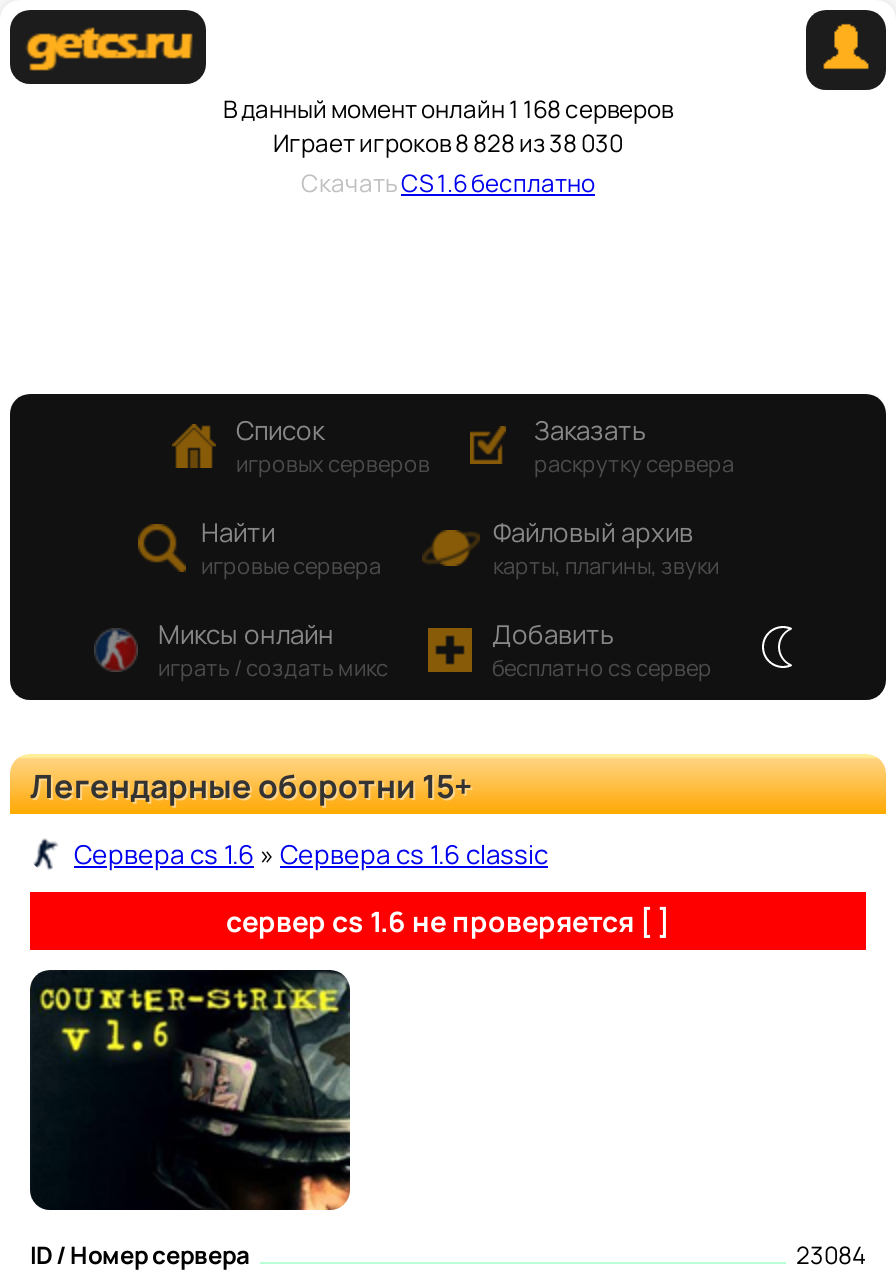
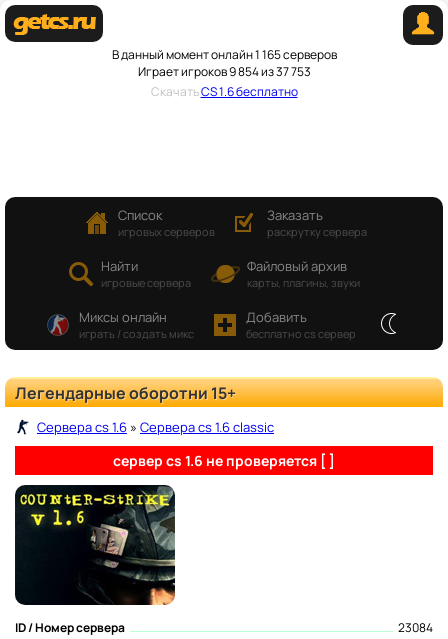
[223,92,673,126] В данный момент онлайн 1 168 серверов -> [111,46,336,63] В данный момент онлайн 1 165 серверов
[273,126,623,160] Играет игроков 8 828 из 38 030 -> [137,63,310,80] Играет игроков 9 854 из 37 753

